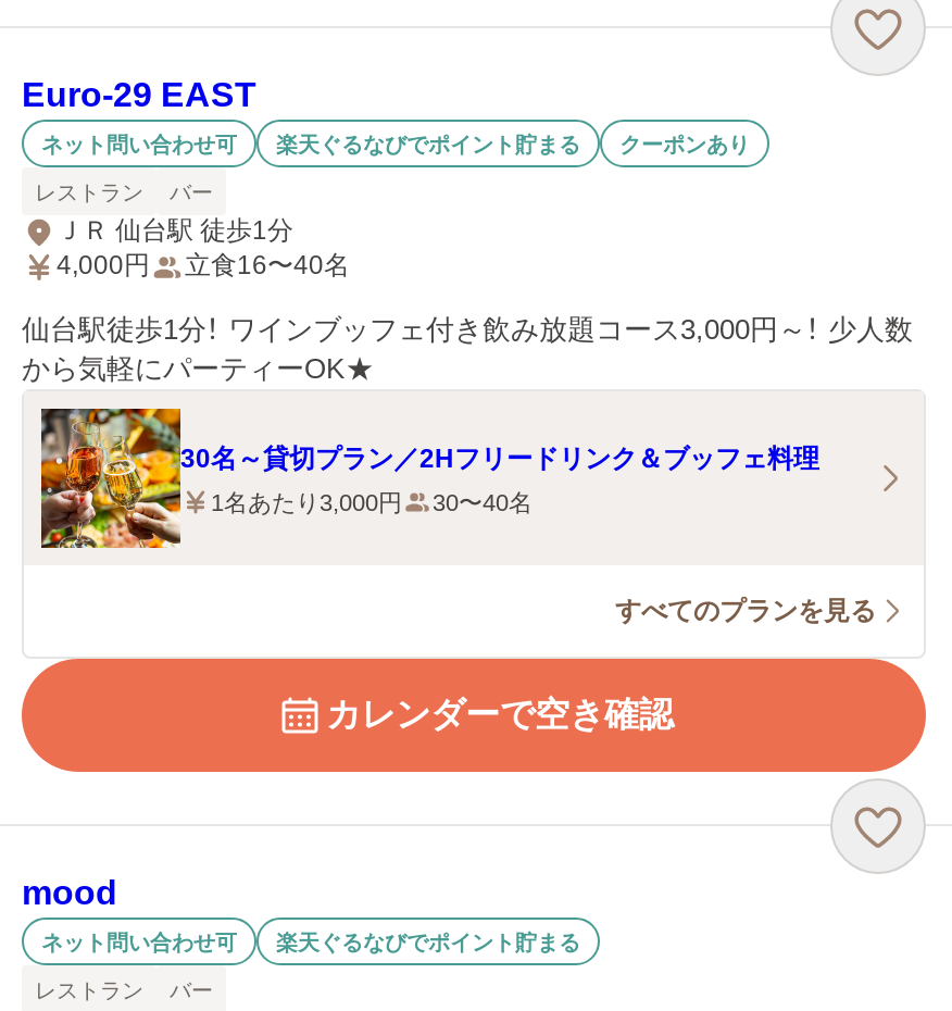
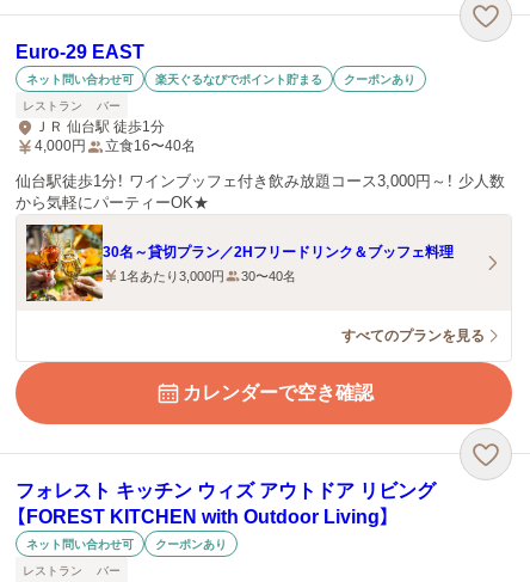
[22,874,117,911] mood -> [16,480,436,527] フォレスト キッチン ウィズ アウトドア リビング | 【FOREST KITCHEN with Outdoor Living】
[276,929,580,953] 楽天ぐるなびでポイント貯まる -> [155,537,227,550] クーポンあり

